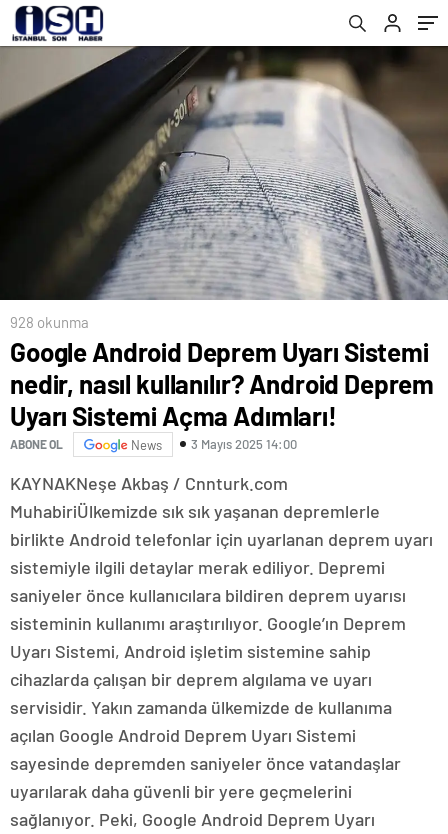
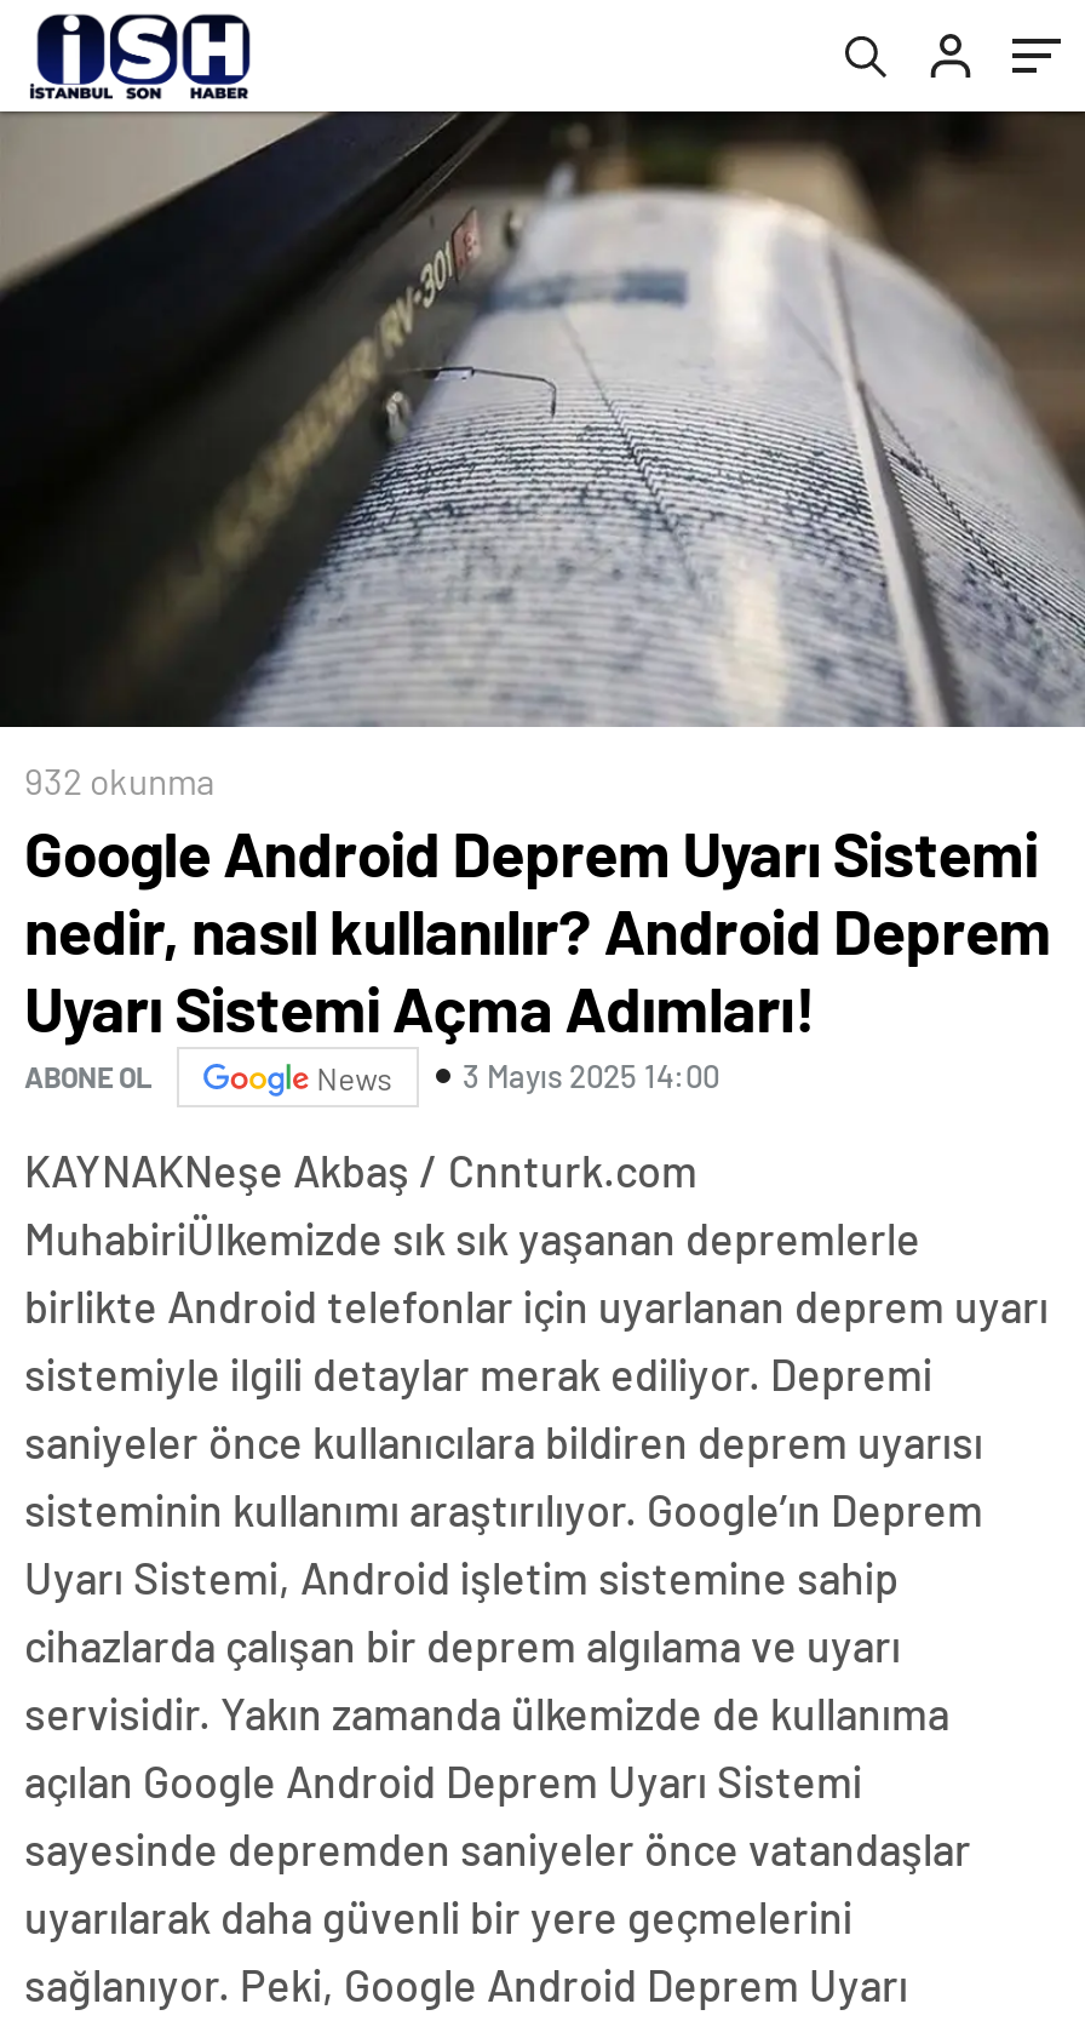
[10,313,89,331] 928 okunma -> [24,758,216,801] 932 okunma

